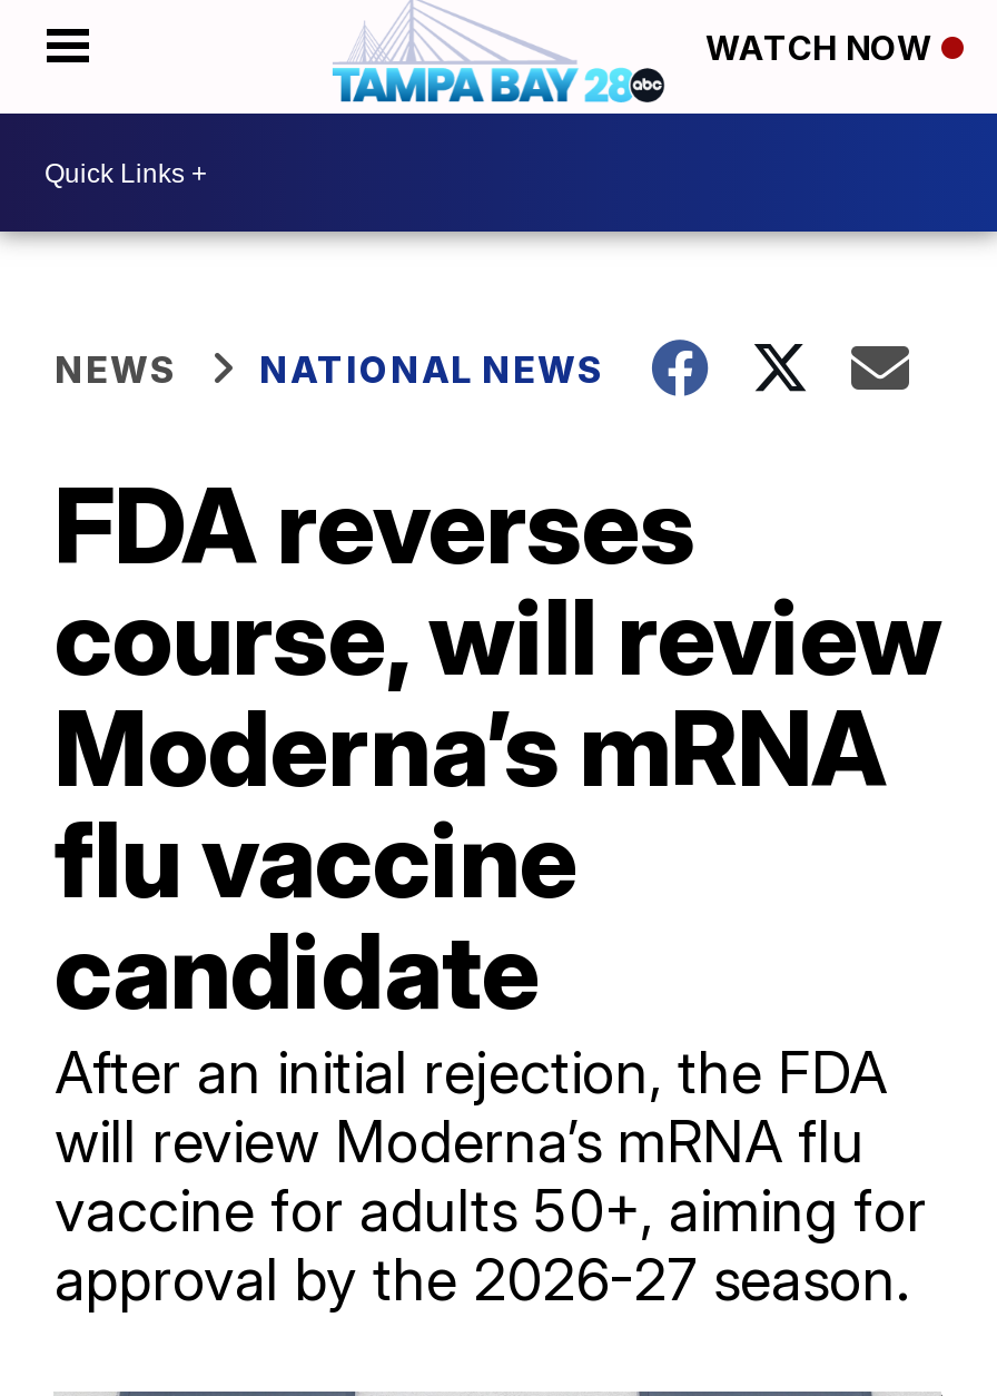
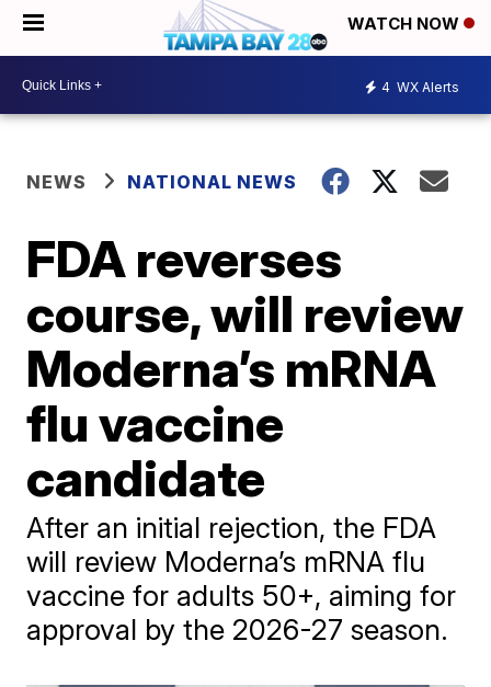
none -> [381,78,459,95] 4 WX Alerts

